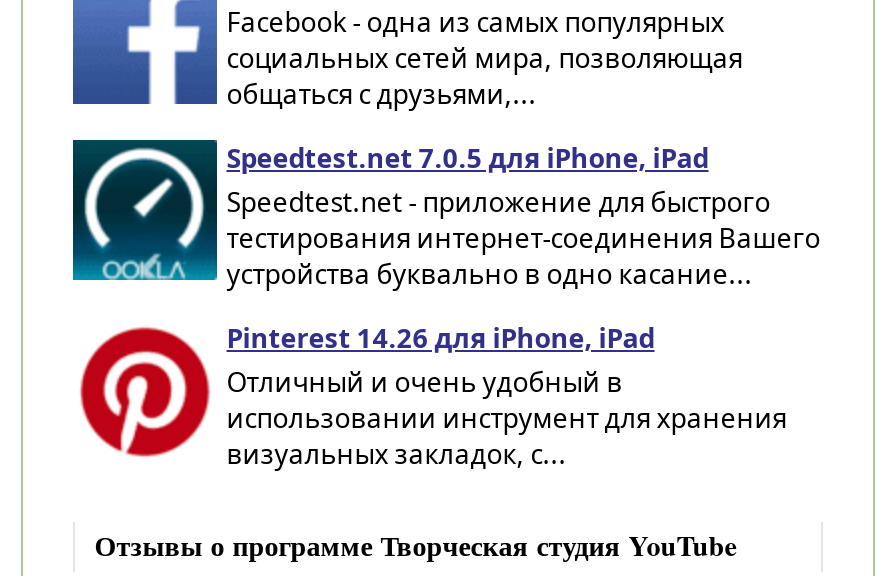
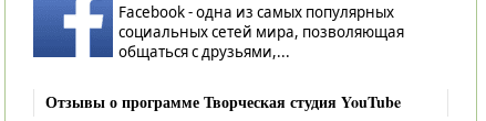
[71,138,821,473] [image] | Speedtest.net 7.0.5 для iPhone, iPad | Speedtest.net - приложение для быстрого | тестирования интернет-соединения Вашего | устройства буквально в одно касание... | Pinterest 14.26 для iPhone, iPad | Отличный и очень удобный в | использовании инструмент для хранения | визуальных закладок, с... -> none
[79,326,197,458] [image] -> none

